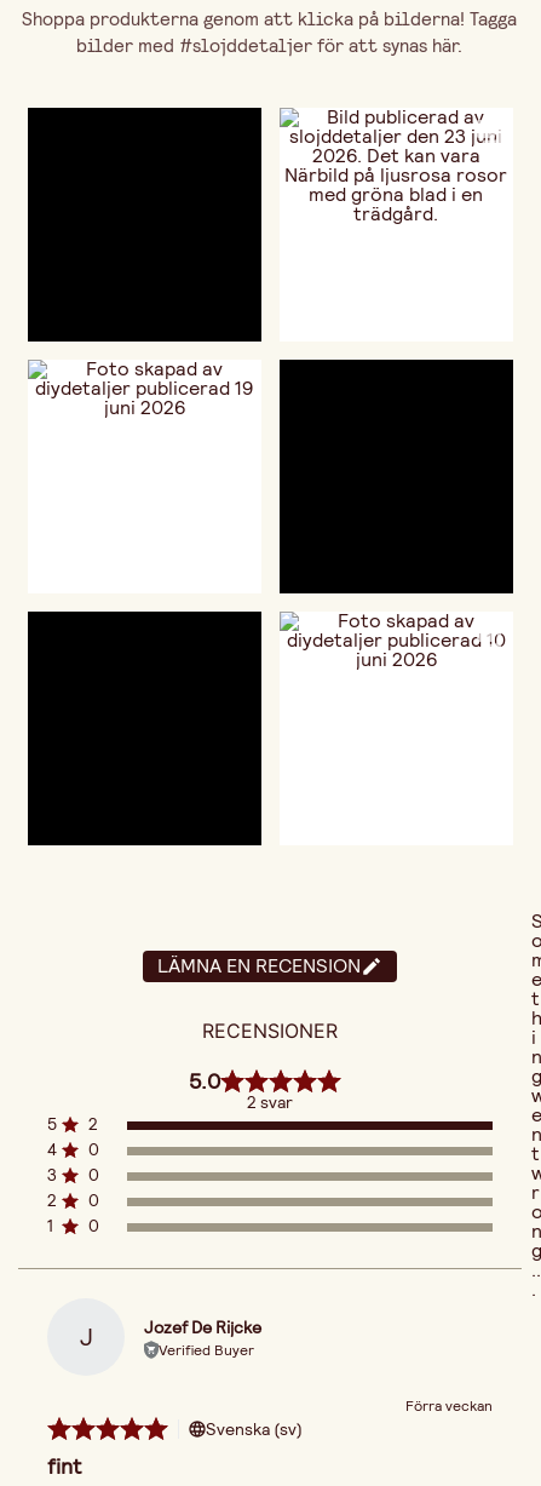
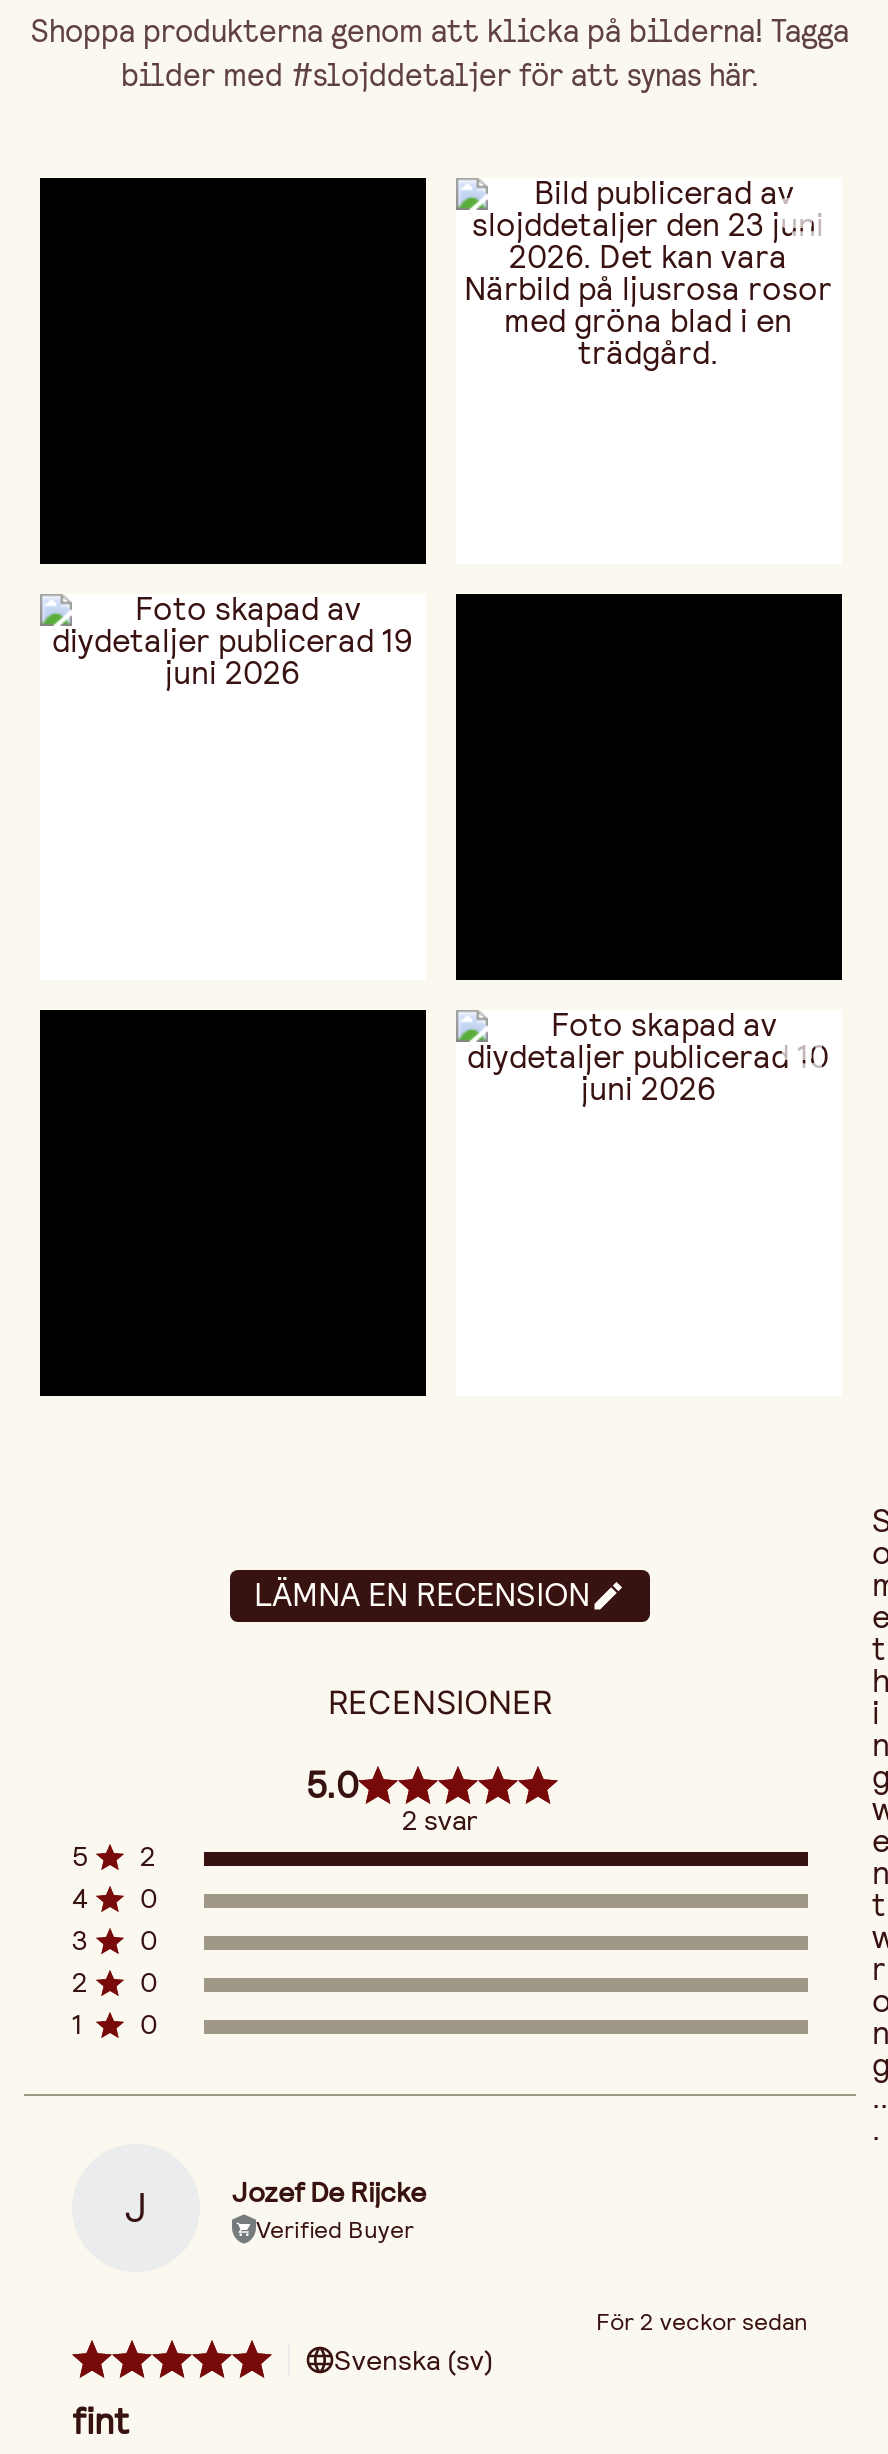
[405,1396,493,1416] Förra veckan -> [596,2306,808,2338] För 2 veckor sedan

